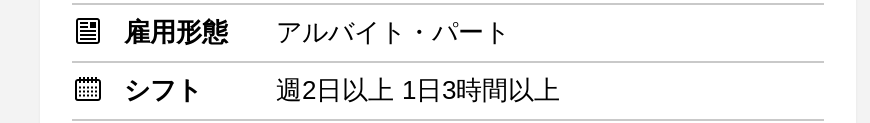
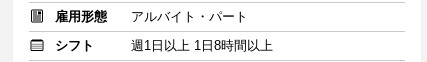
[276,76,560,106] 週2日以上 1日3時間以上 -> [131,38,273,53] 週1日以上 1日8時間以上

